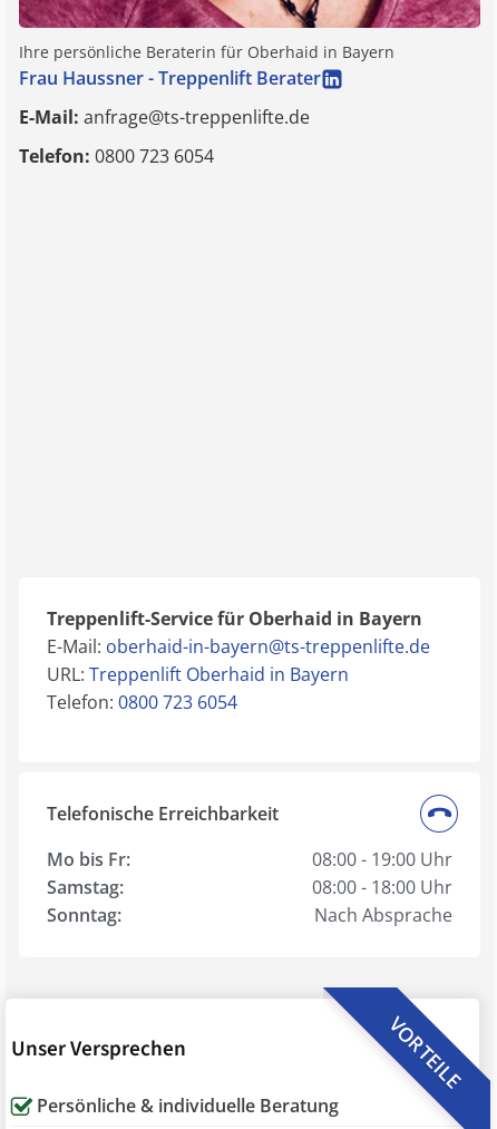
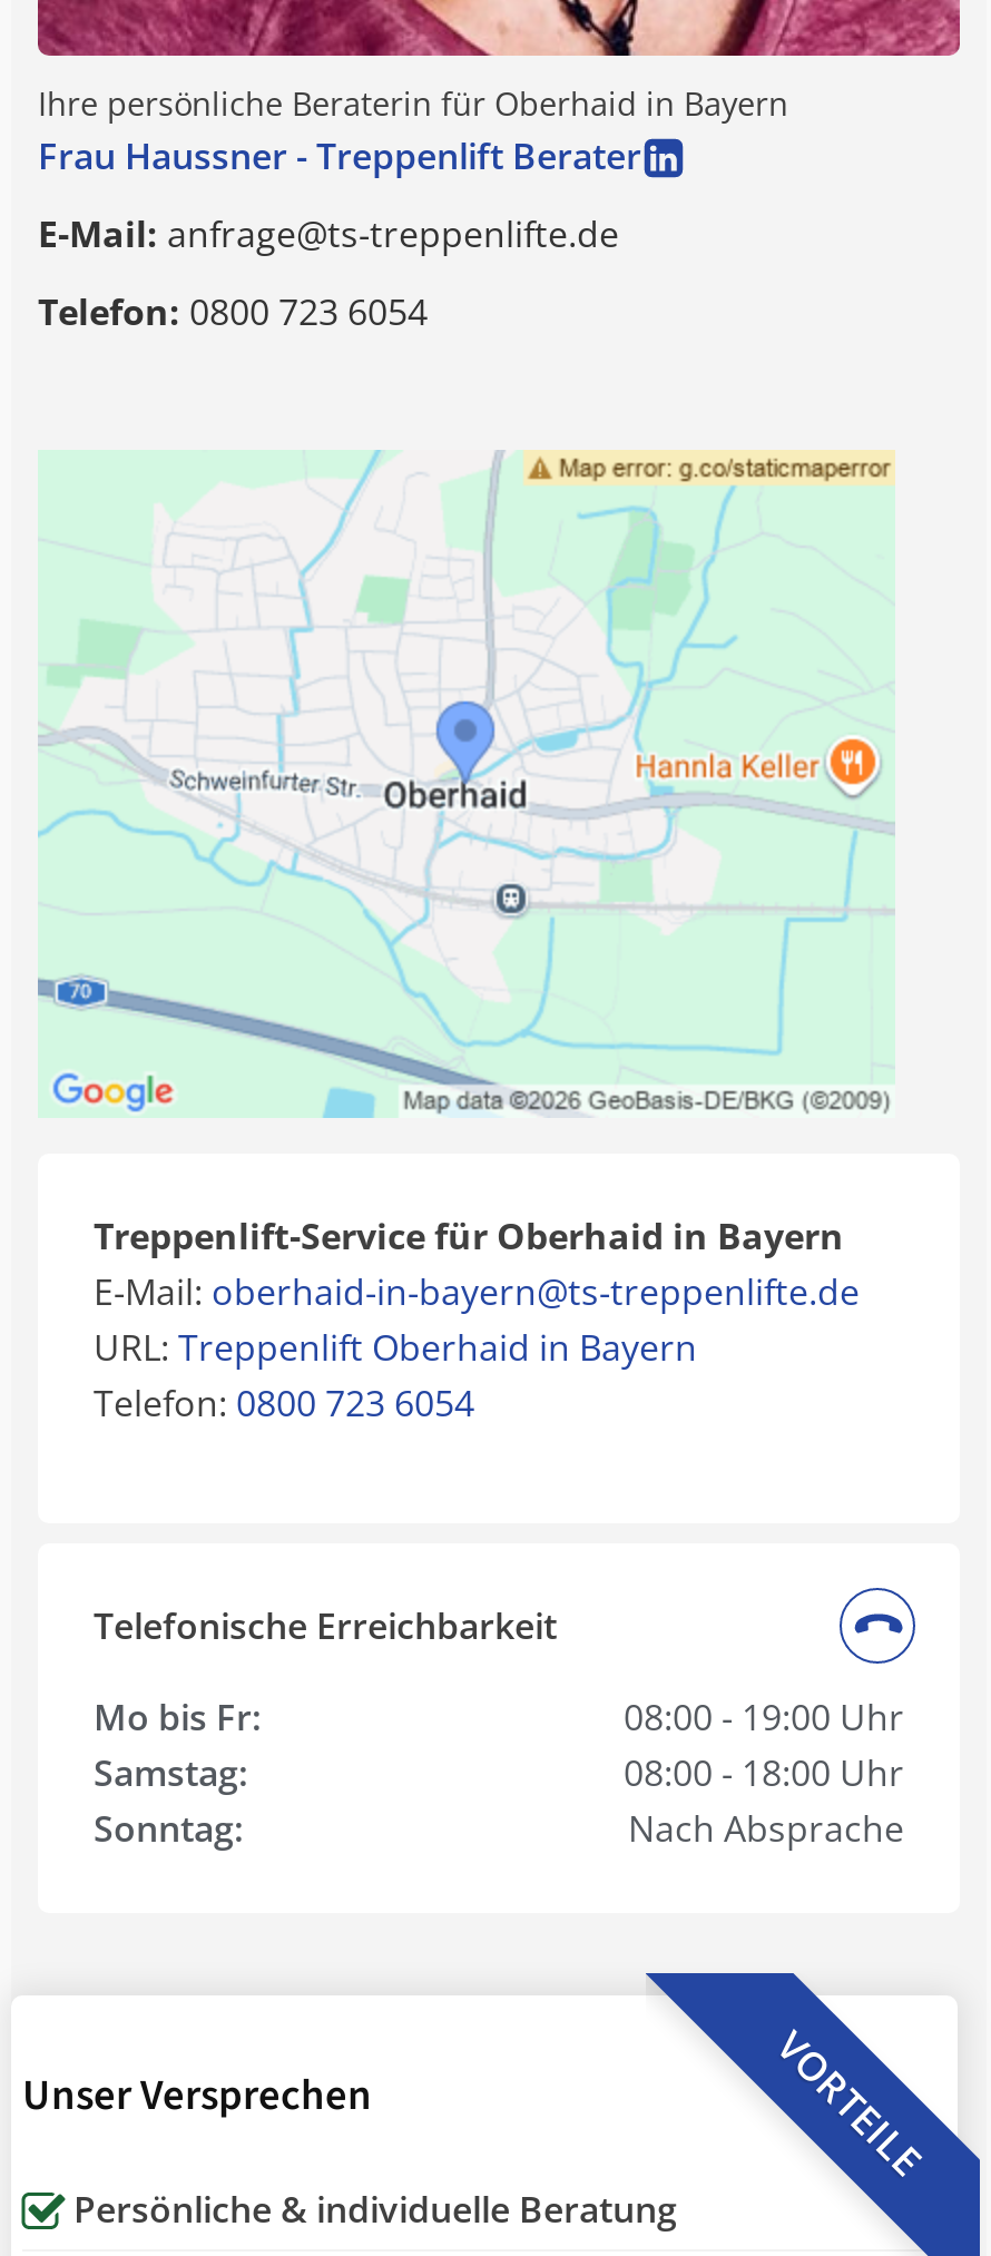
none -> [36,450,895,1120] [image]

